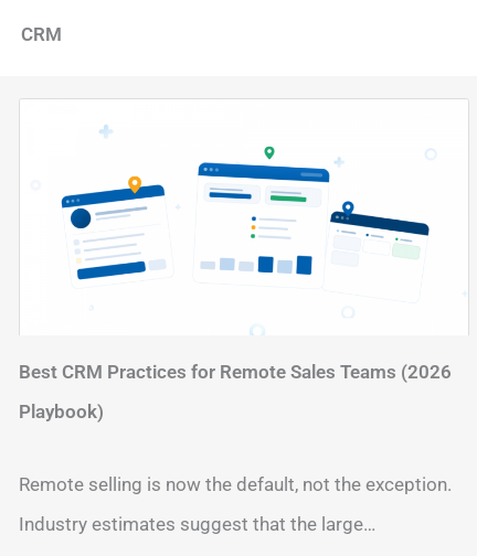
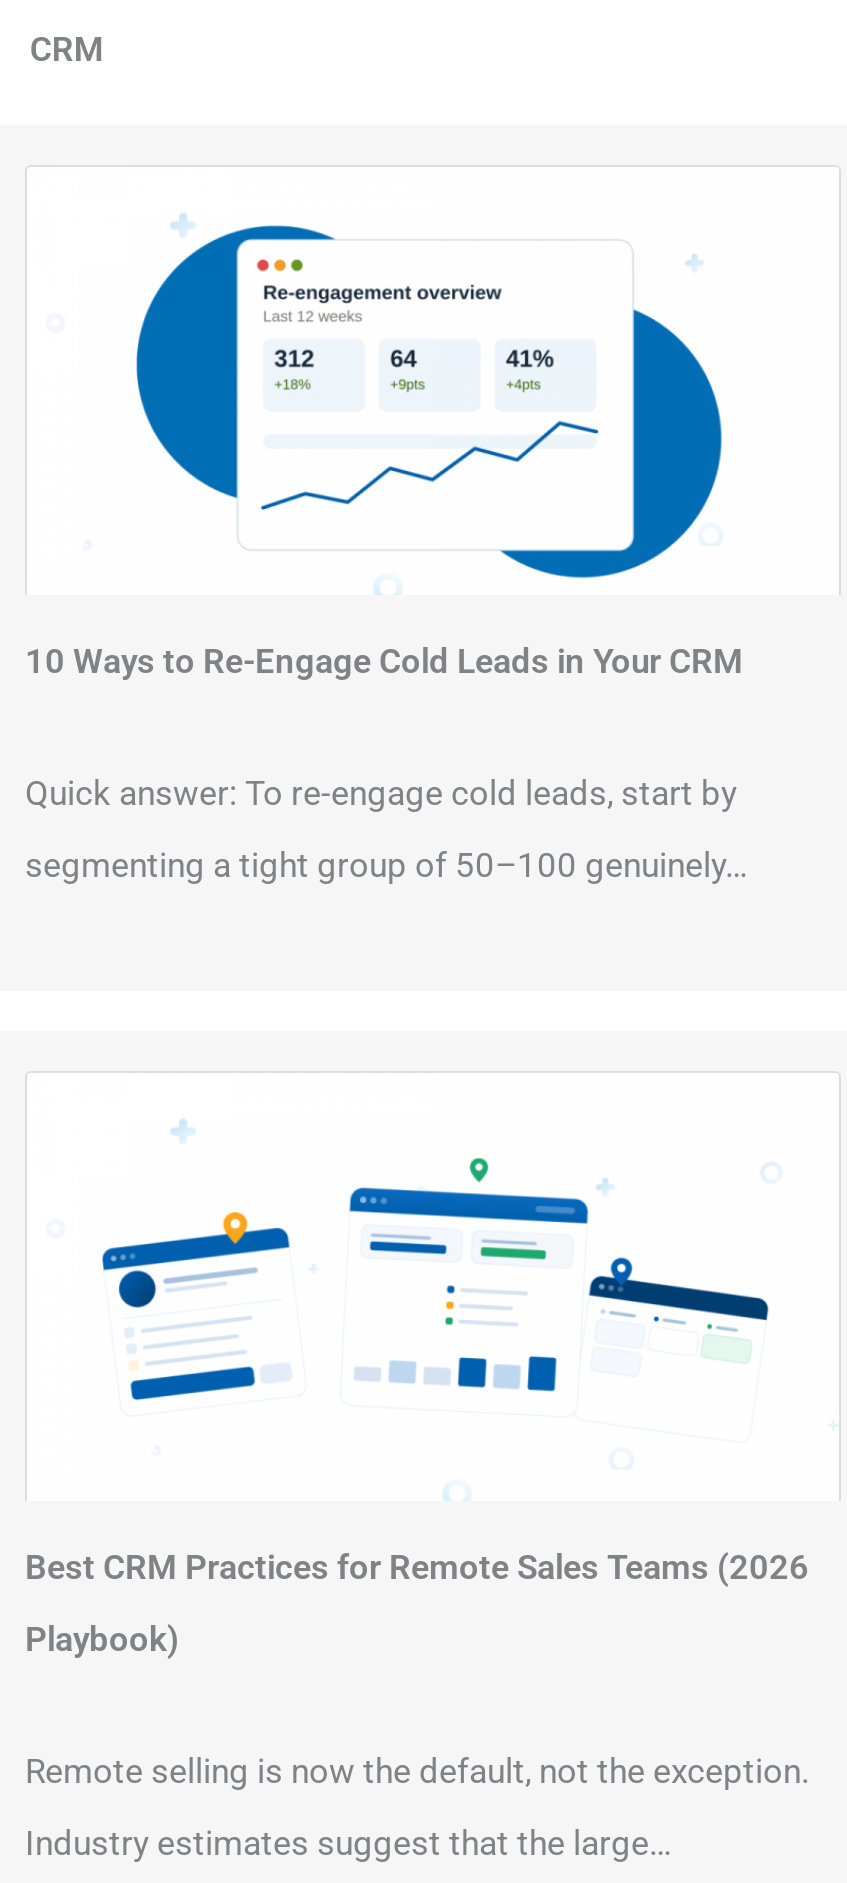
none -> [25,223,747,885] [image] | 10 Ways to Re-Engage Cold Leads in Your CRM | Quick answer: To re-engage cold leads, start by | segmenting a tight group of 50–100 genuinely…

